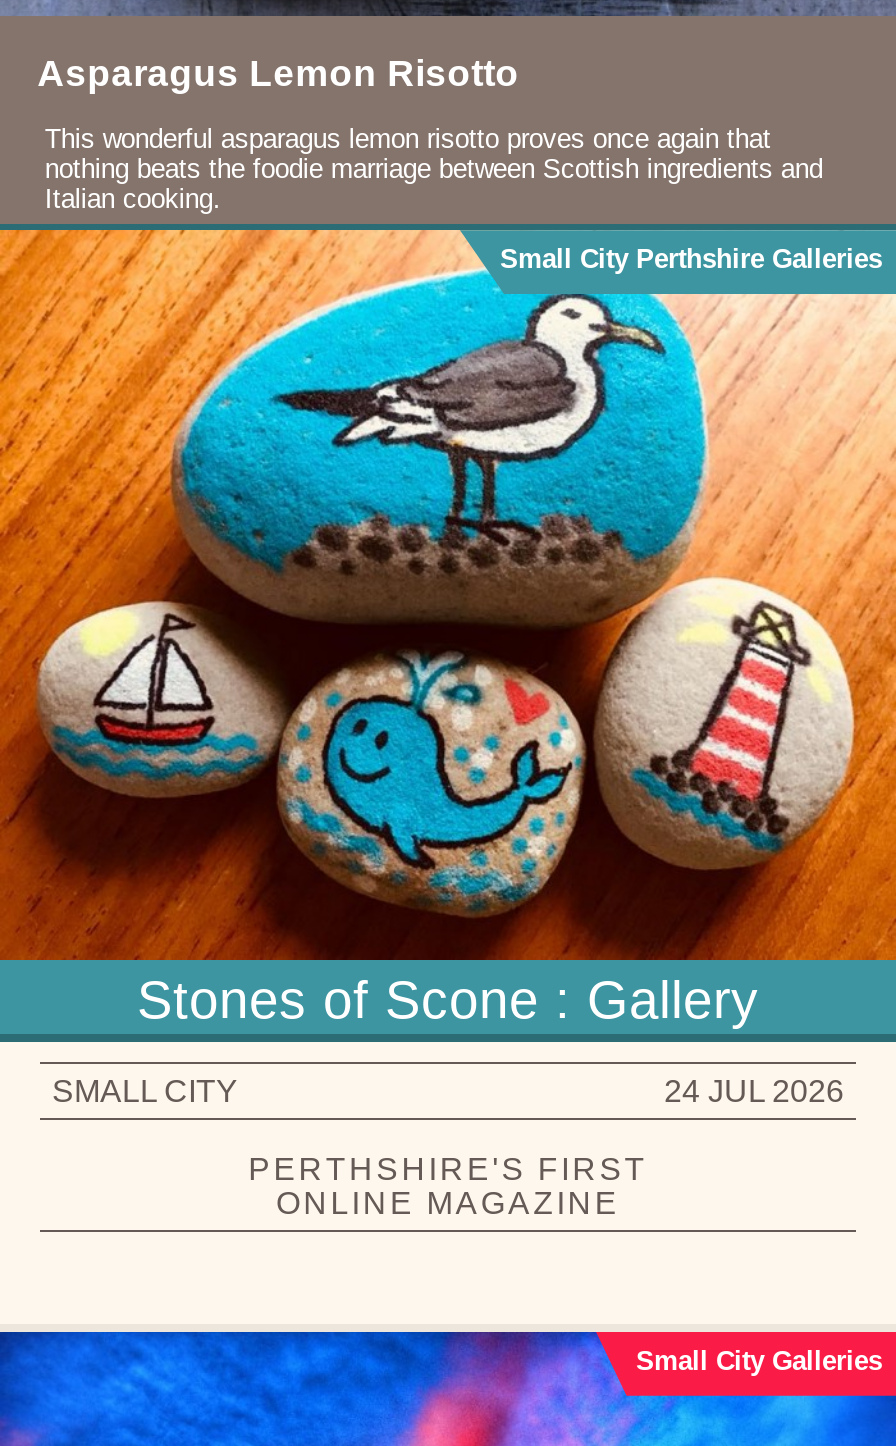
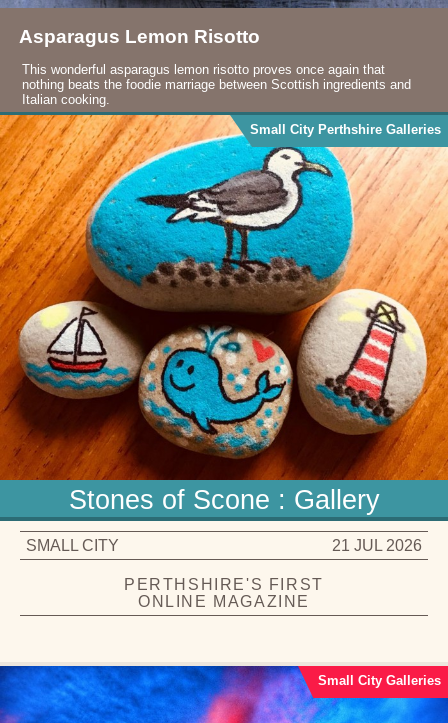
[664,1074,844,1108] 24 JUL 2026 -> [332,537,422,554] 21 JUL 2026

